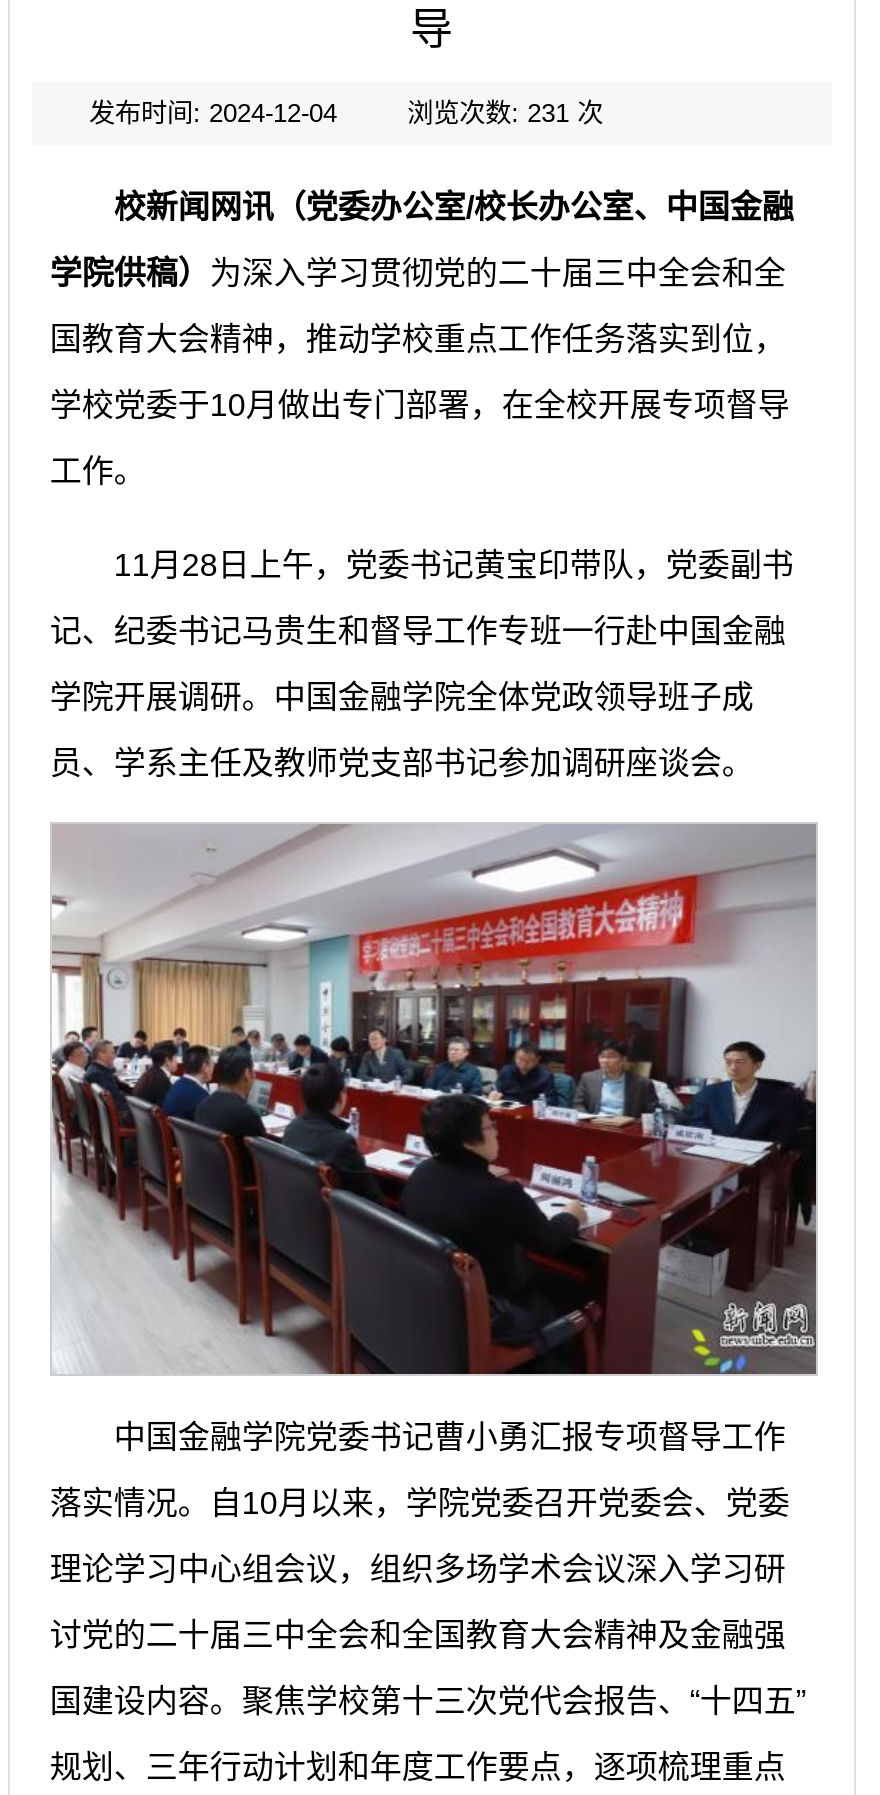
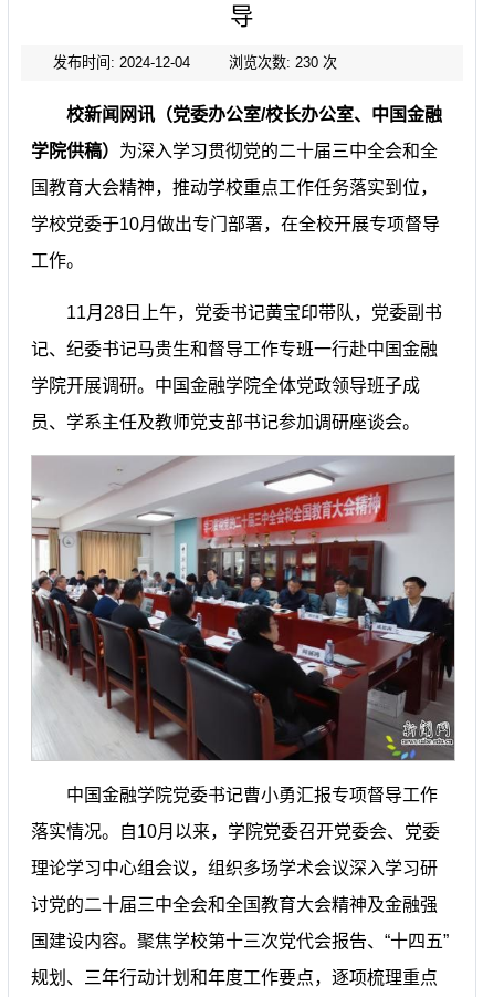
[407,98,603,128] 浏览次数: 231次 -> [228,54,337,71] 浏览次数: 230次

